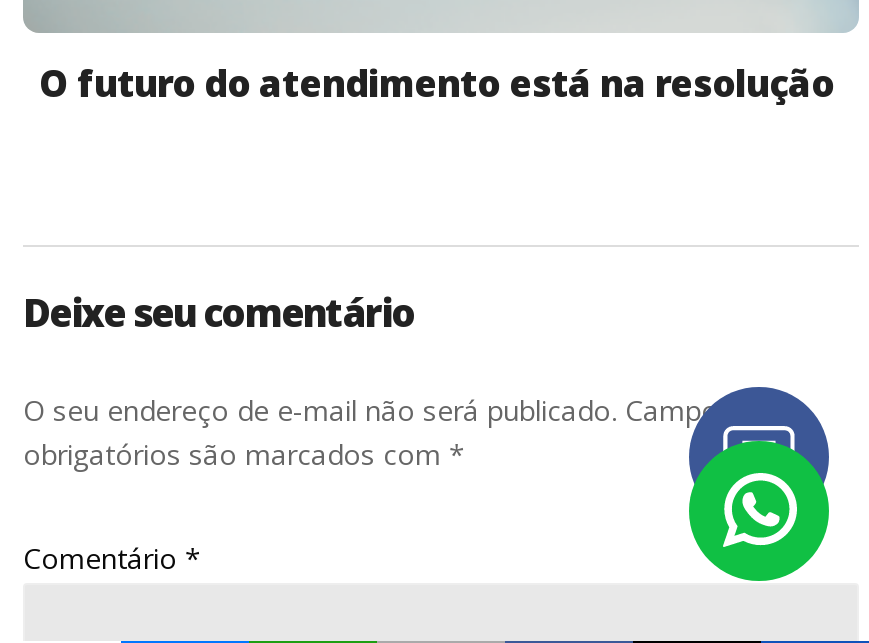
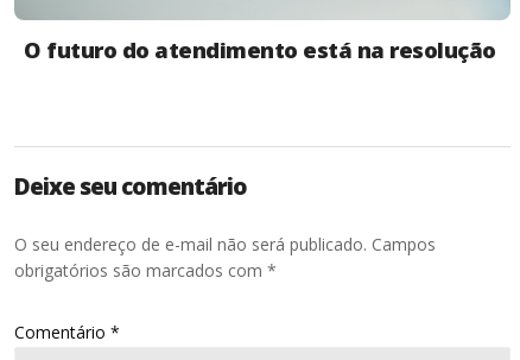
[687,385,831,583] [image] -> none

